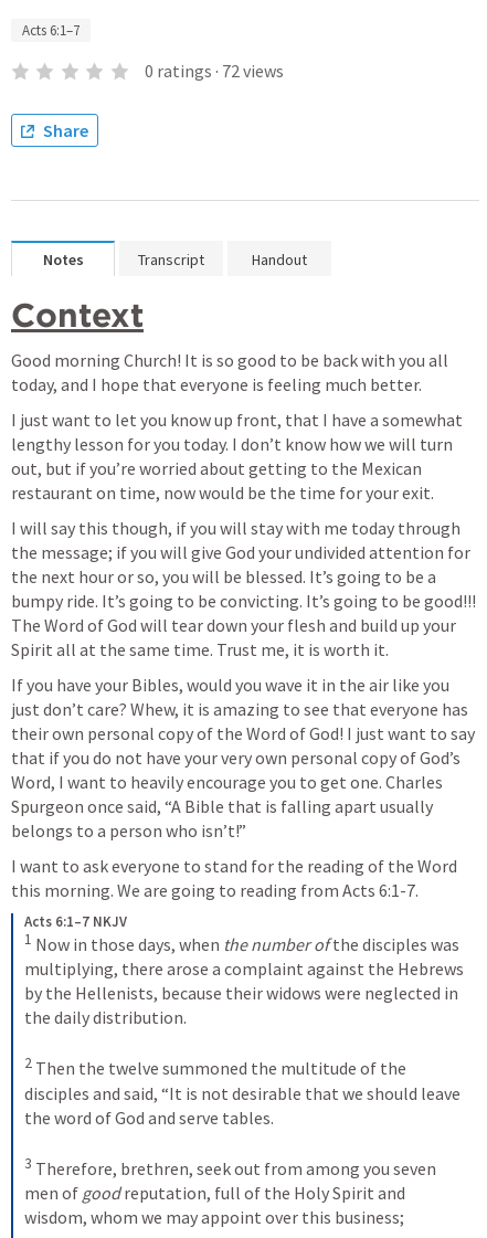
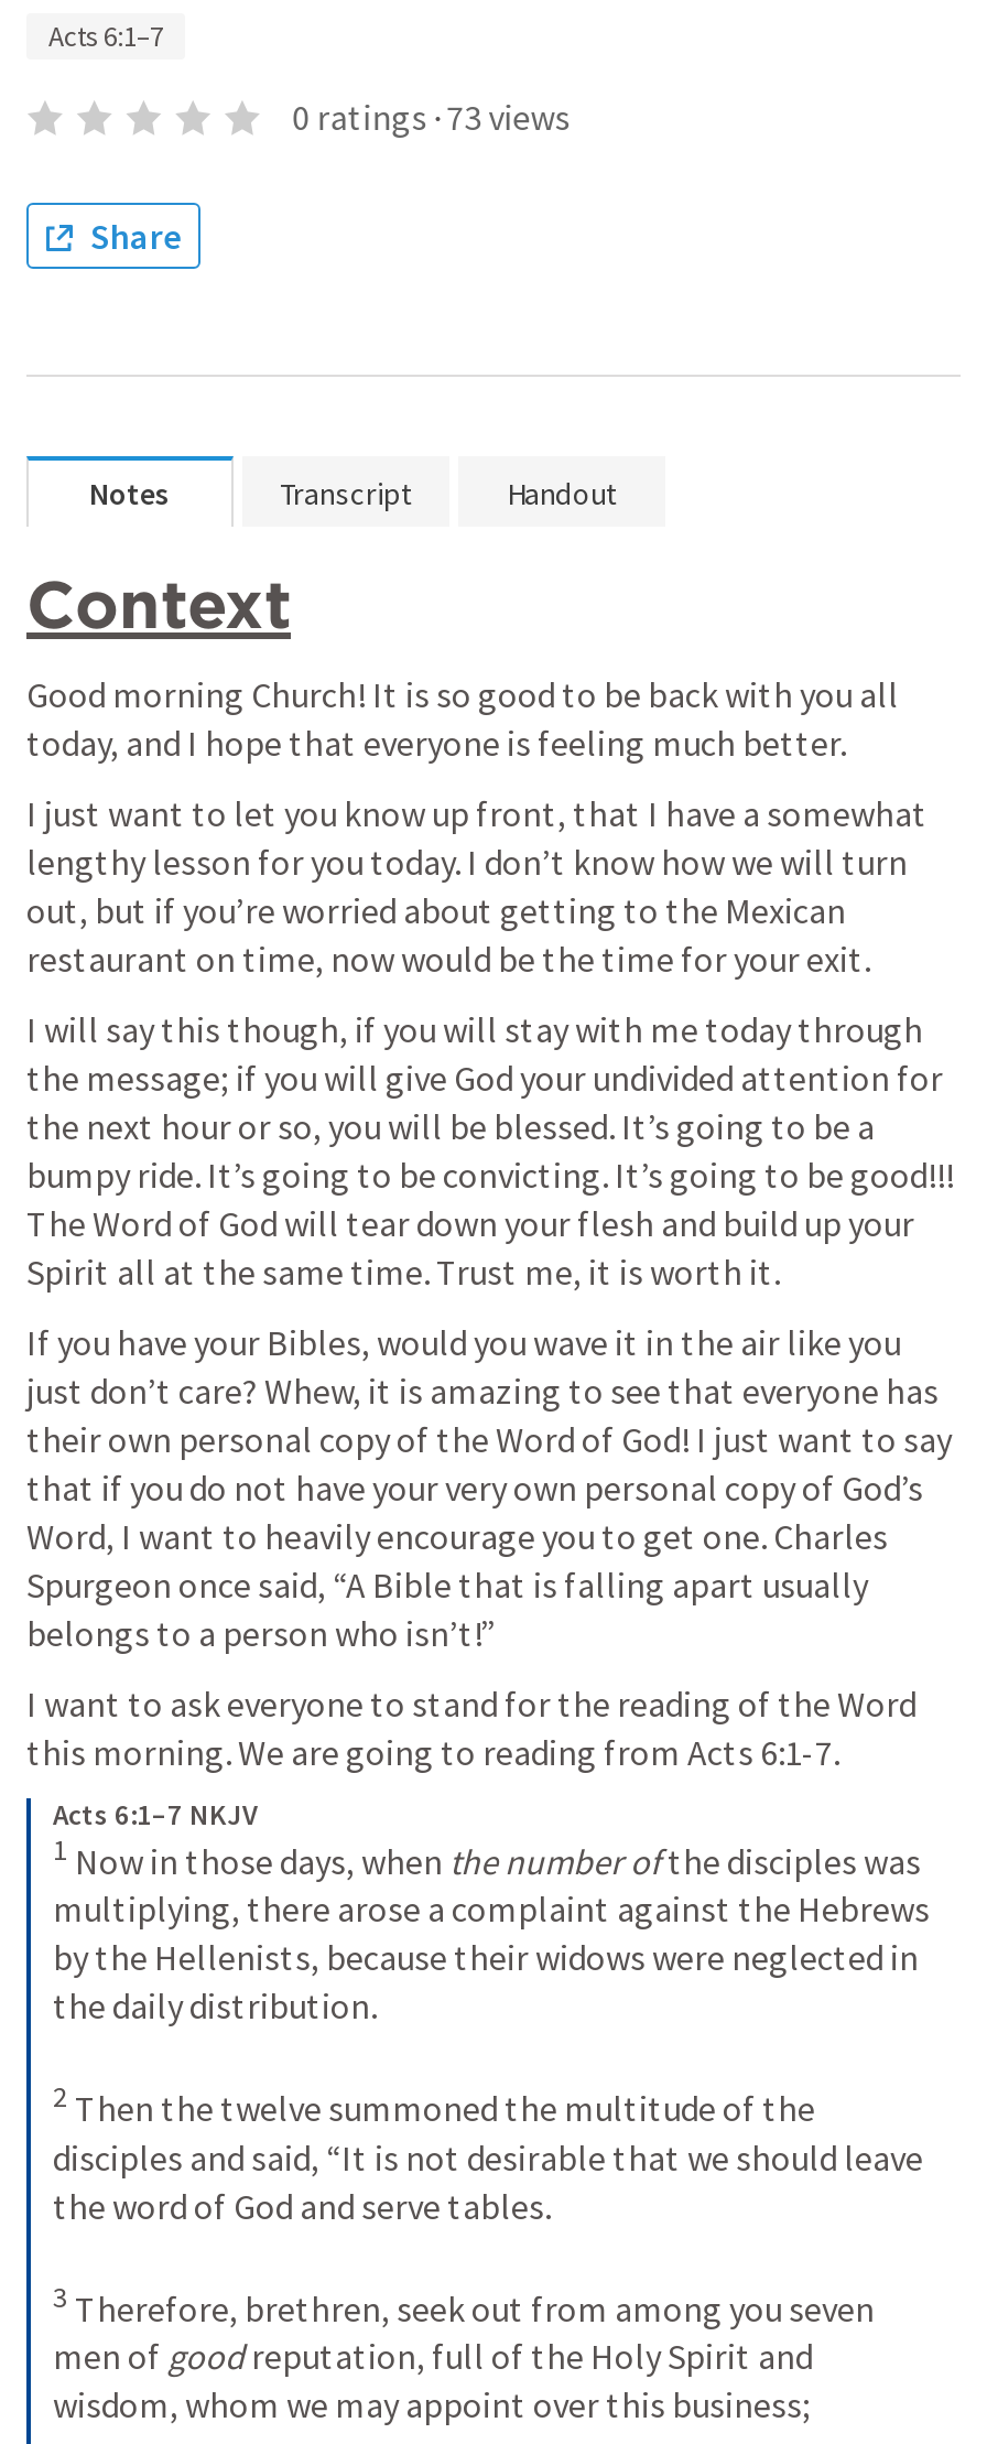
[144,60,283,82] 0 ratings · 72 views -> [292,95,570,139] 0 ratings · 73 views

